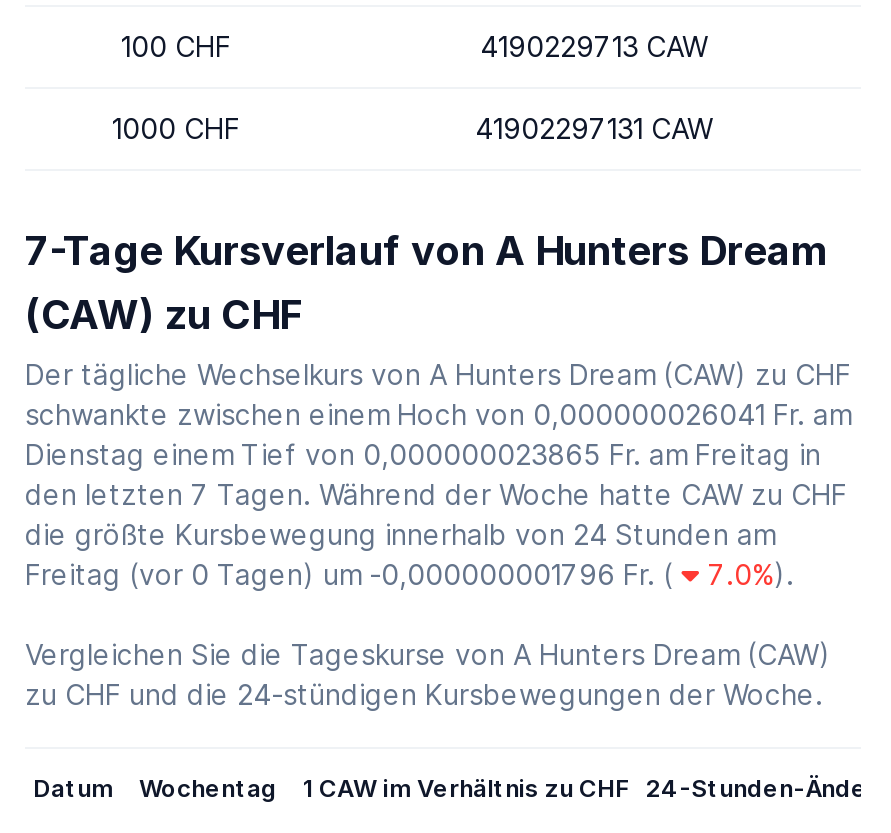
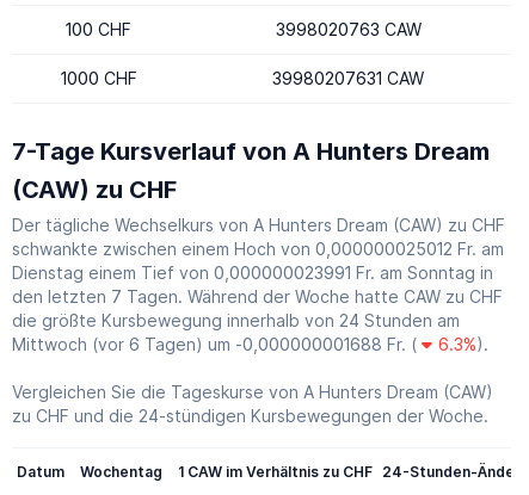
[480,29,708,63] 4190229713 CAW -> [275,19,421,39] 3998020763 CAW
[475,111,713,145] 41902297131 CAW -> [272,68,424,88] 39980207631 CAW
[25,397,851,431] schwankte zwischen einem Hoch von 0,000000026041 Fr. am -> [12,239,504,259] schwankte zwischen einem Hoch von 0,000000025012 Fr. am
[25,437,821,471] Dienstag einem Tief von 0,000000023865 Fr. am Freitag in -> [12,262,493,283] Dienstag einem Tief von 0,000000023991 Fr. am Sonntag in
[25,557,673,591] Freitag (vor 0 Tagen) um -0,000000001796 Fr. ( -> [12,334,417,354] Mittwoch (vor 6 Tagen) um -0,000000001688 Fr. (
[708,557,794,591] 7.0%). -> [438,334,488,354] 6.3%).

